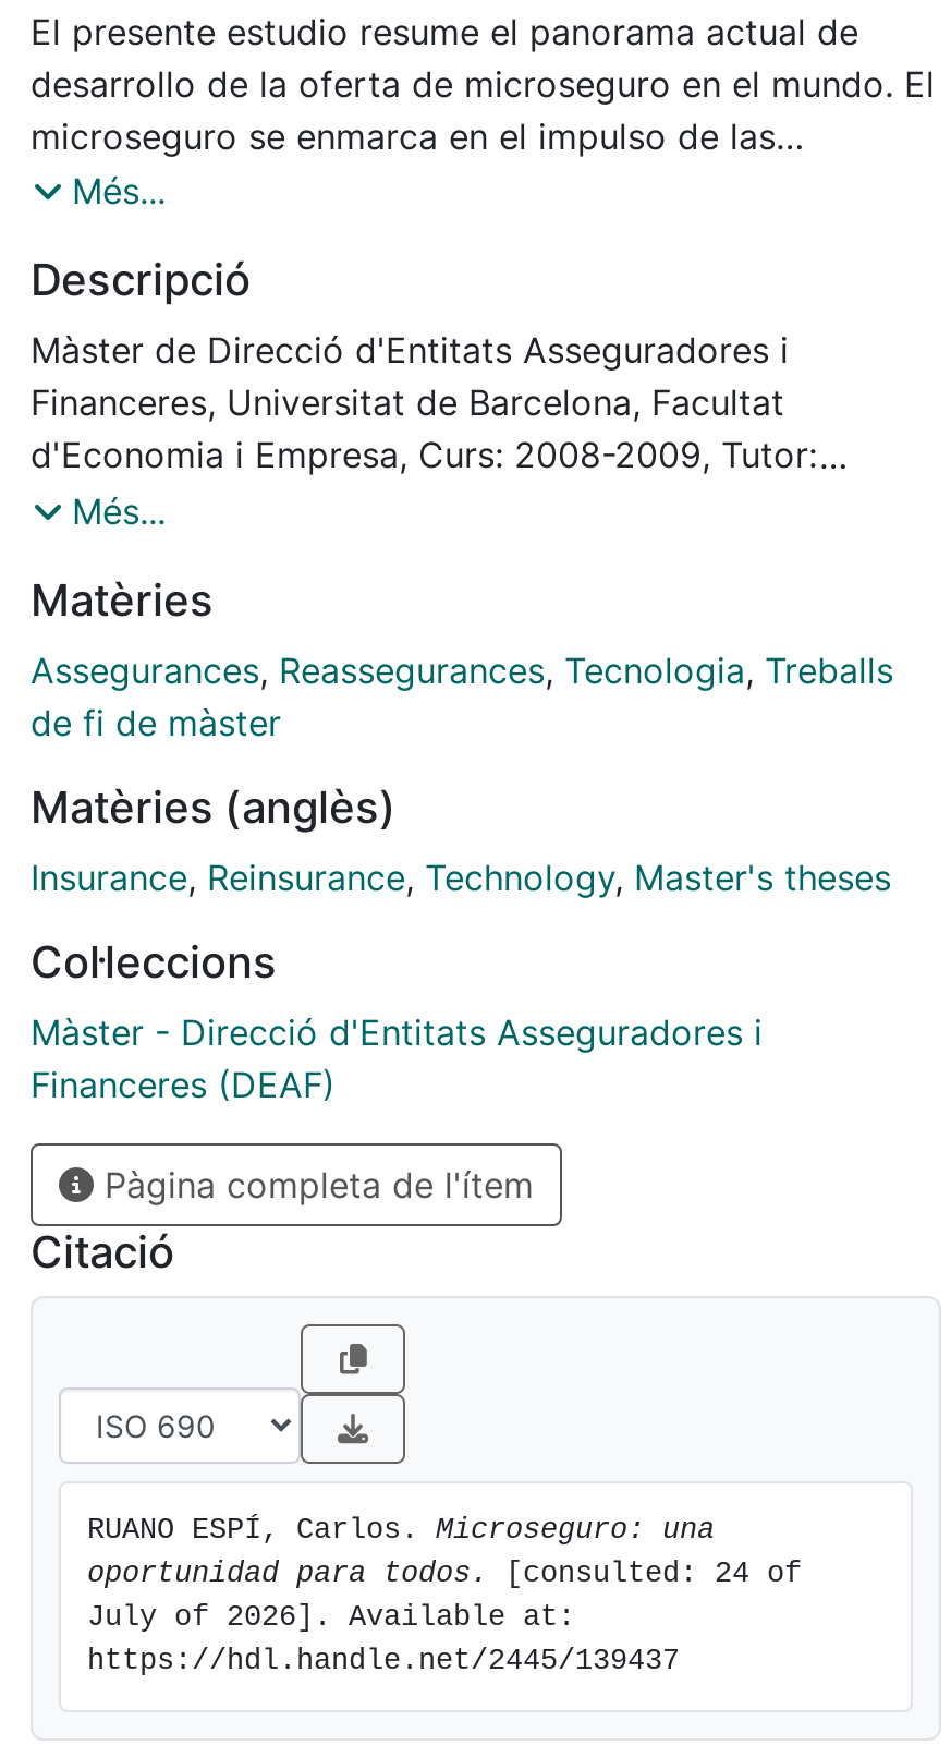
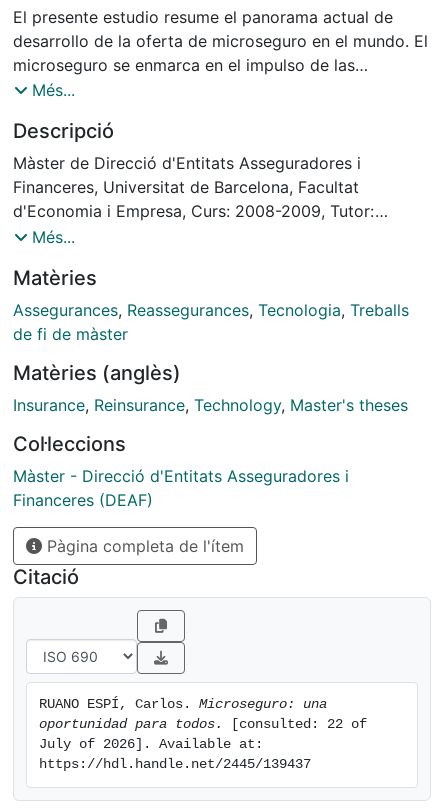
[87,1558,802,1590] oportunidad para todos. [consulted: 24 of -> [39,717,367,732] oportunidad para todos. [consulted: 22 of

